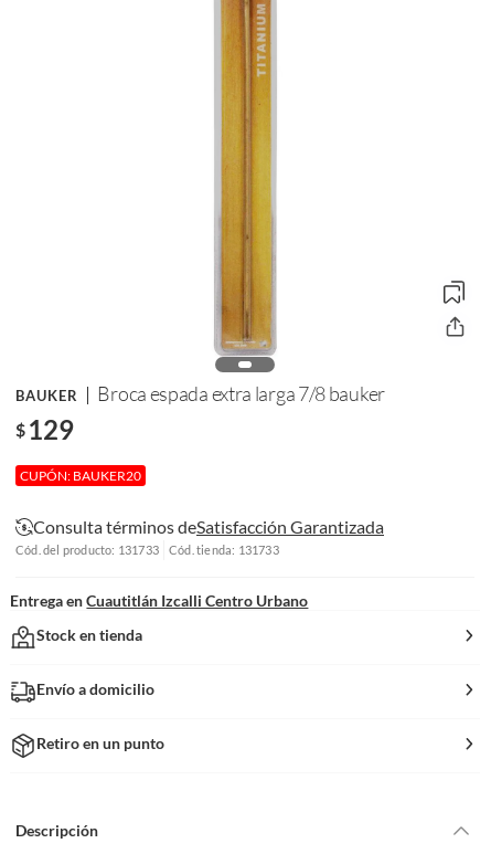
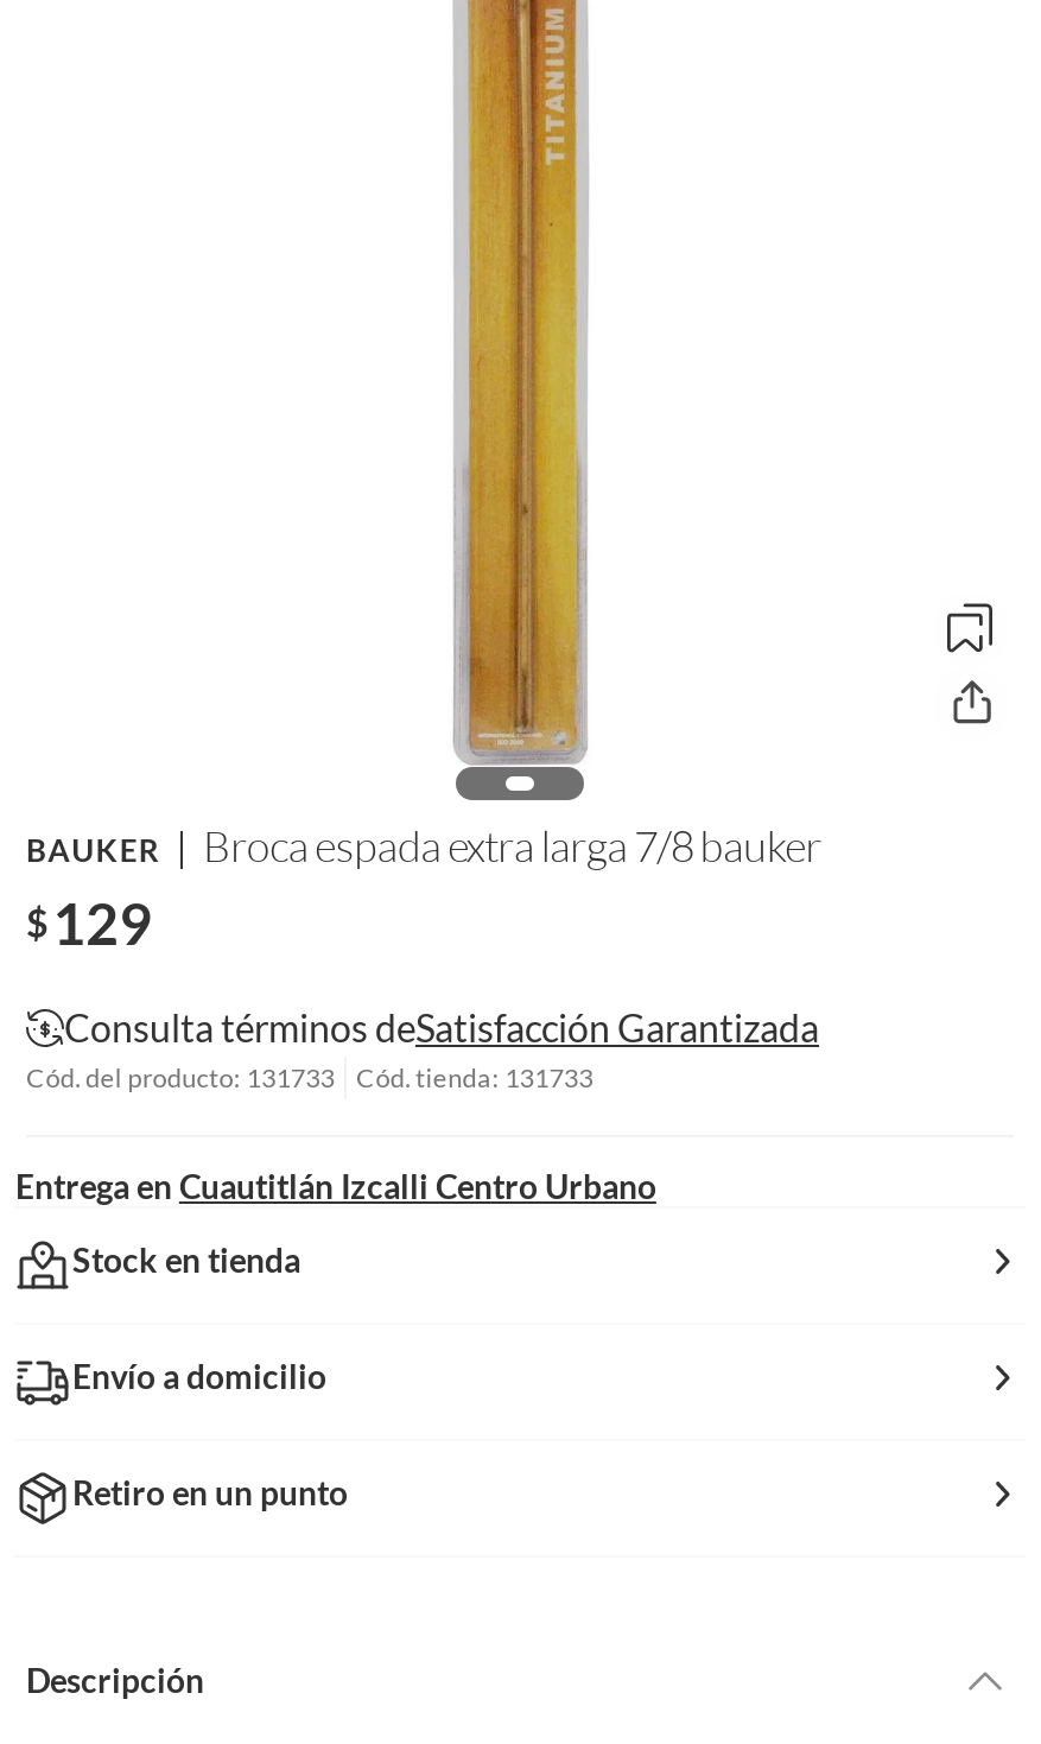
[20,467,141,484] CUPÓN: BAUKER20 -> none

